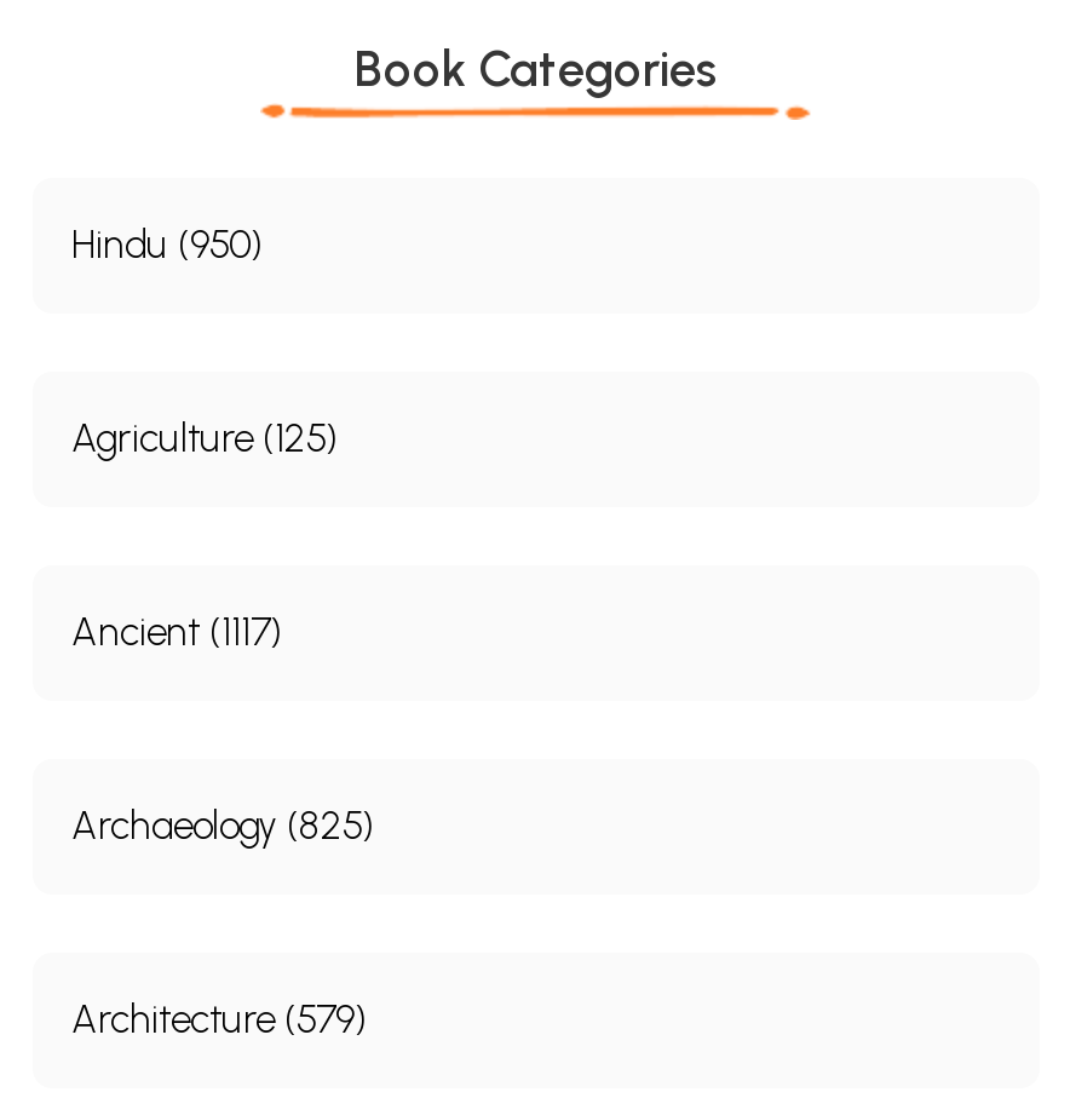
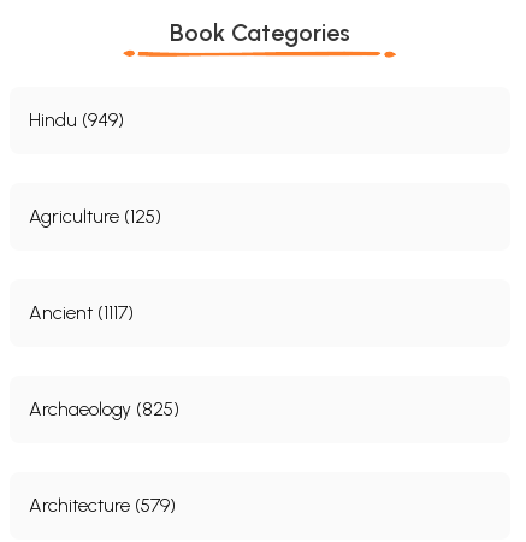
[71,222,263,268] Hindu (950) -> [29,108,124,131] Hindu (949)

